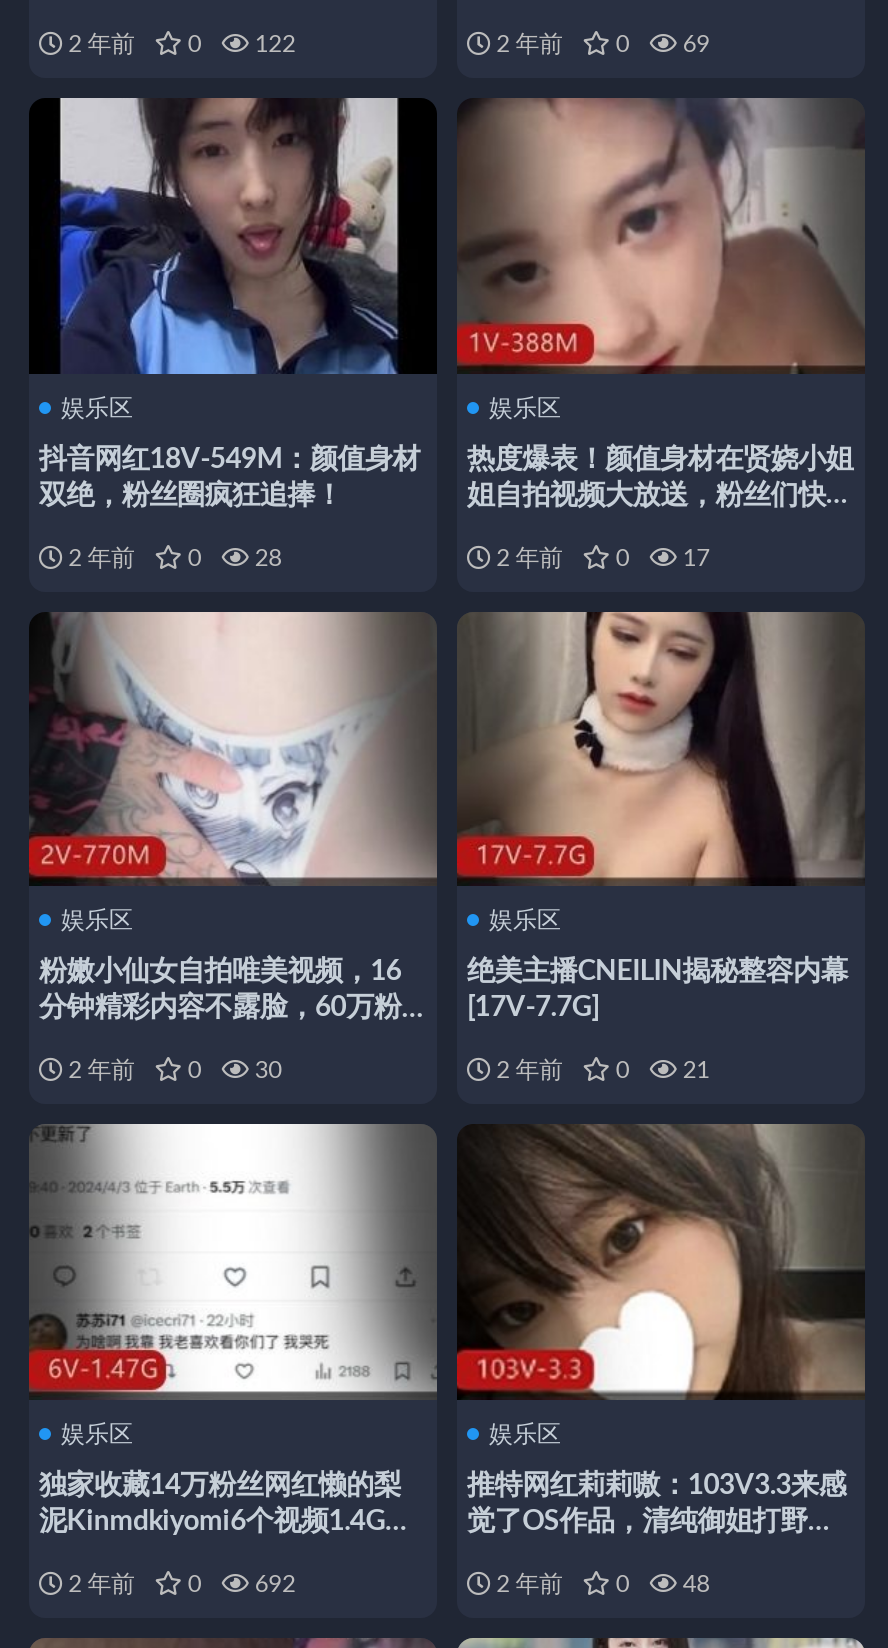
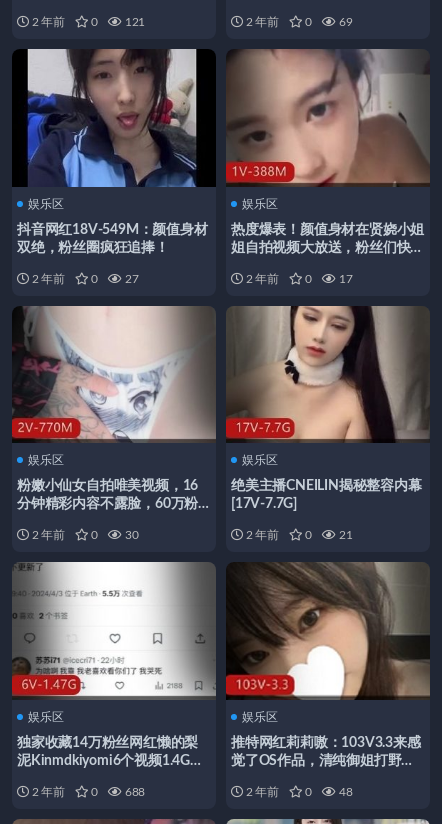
[63,32,295,56] 2 年前 0 122 -> [29,16,145,28] 2 年前 0 121
[63,545,282,569] 2 年前 0 28 -> [29,273,138,285] 2 年前 0 27
[63,1572,295,1596] 2 年前 0 692 -> [29,786,145,798] 2 年前 0 688

